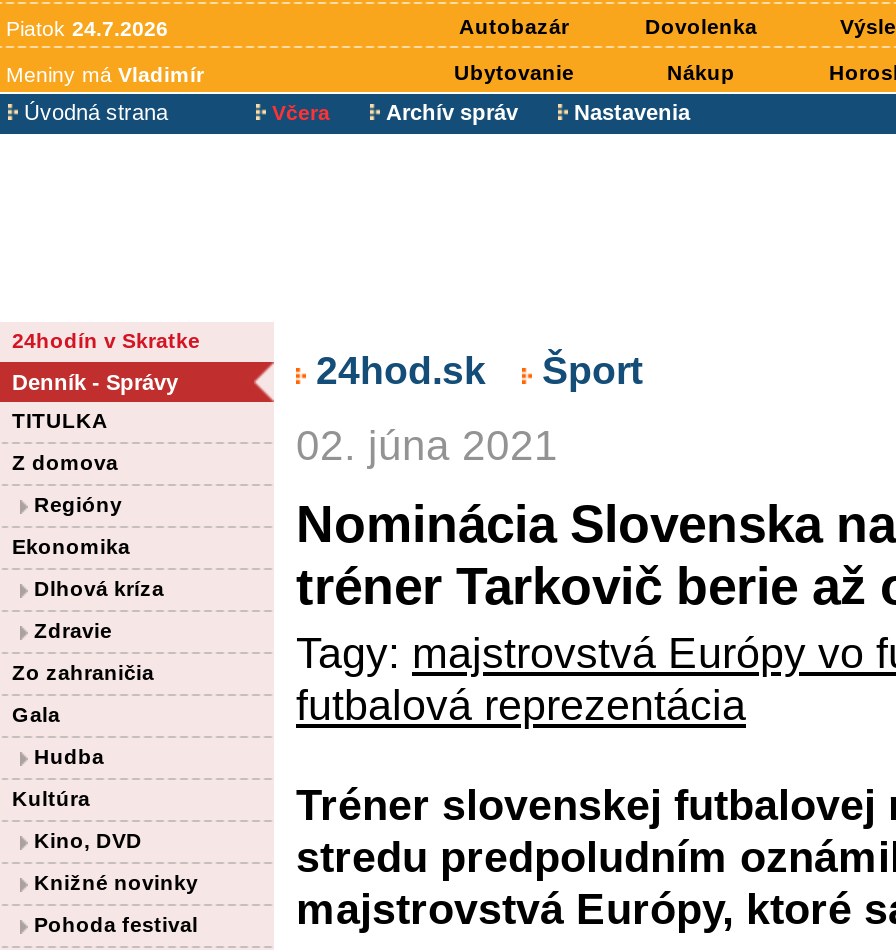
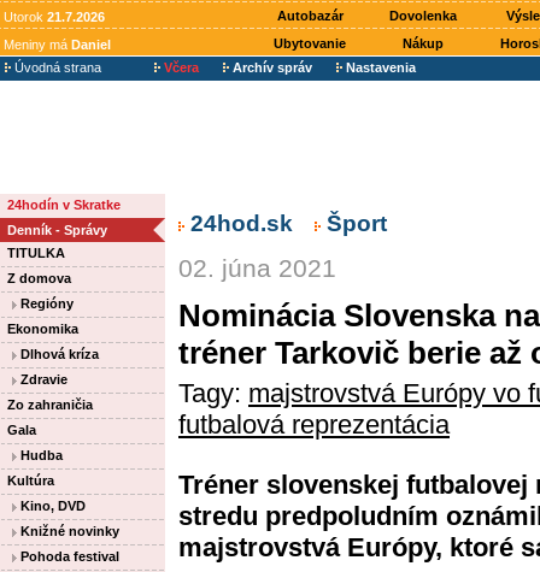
[0,16,168,40] Piatok 24.7.2026 -> [0,10,105,24] Utorok 21.7.2026
[0,62,204,86] Meniny má Vladimír -> [0,37,111,52] Meniny má Daniel

